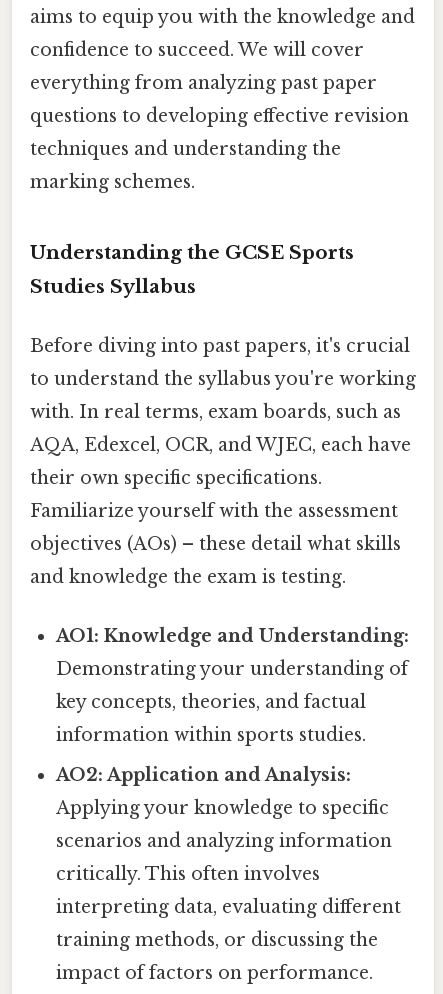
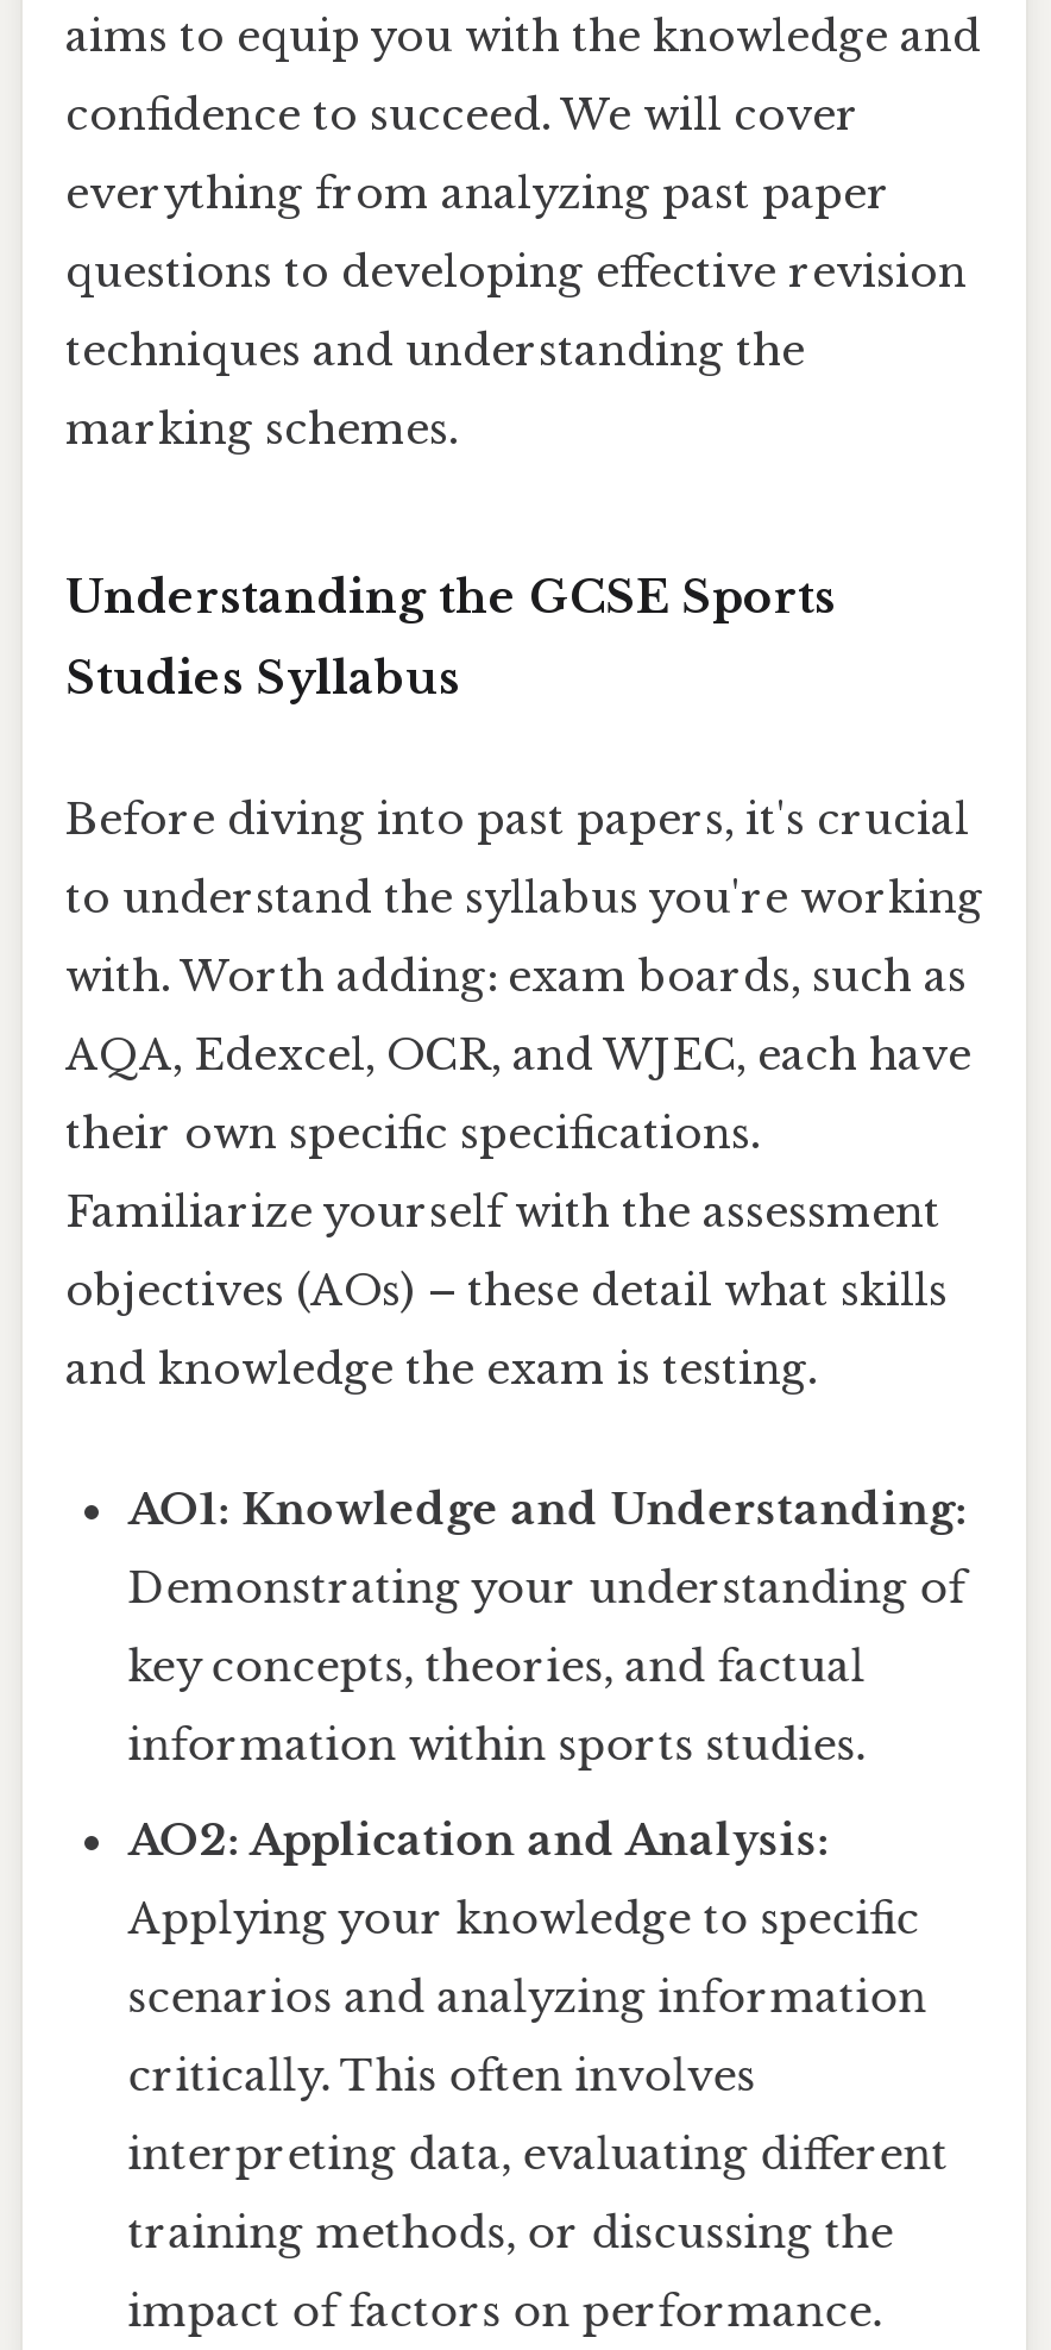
[30,401,401,423] with. In real terms, exam boards, such as -> [65,950,967,1003] with. Worth adding: exam boards, such as

